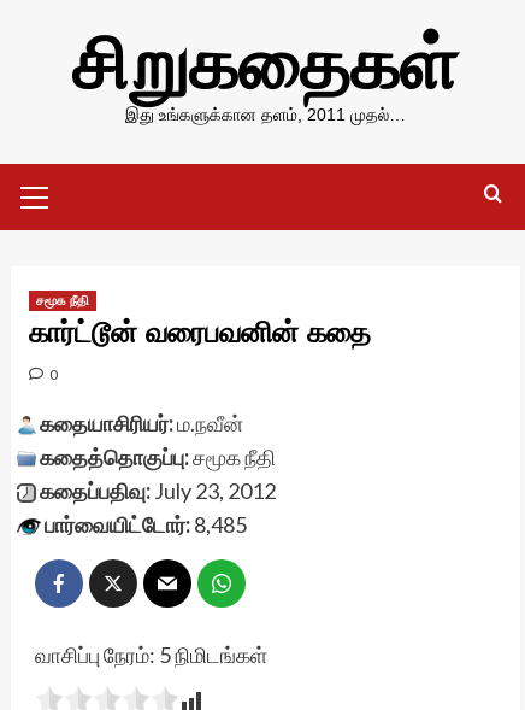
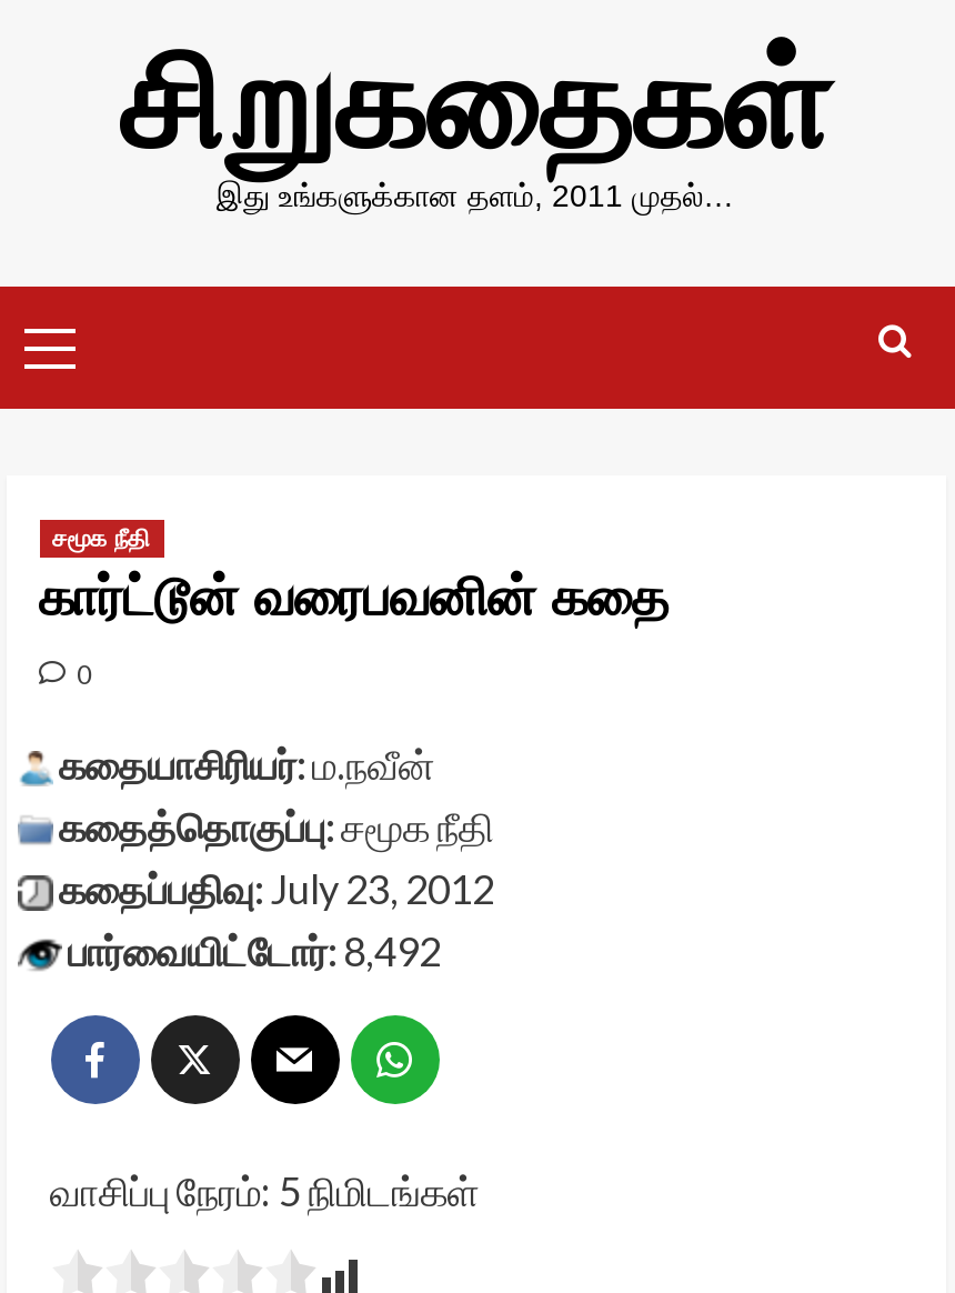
[44,511,250,538] பார்வையிட்டோர்: 8,485 -> [68,926,448,975] பார்வையிட்டோர்: 8,492

